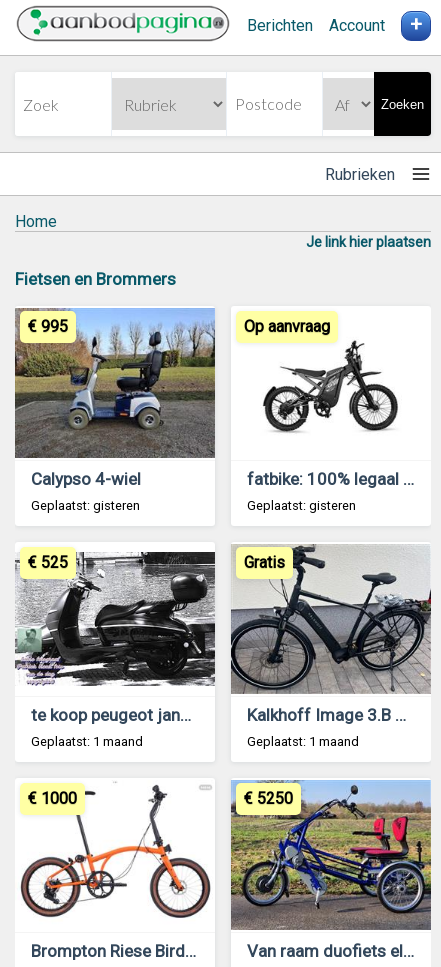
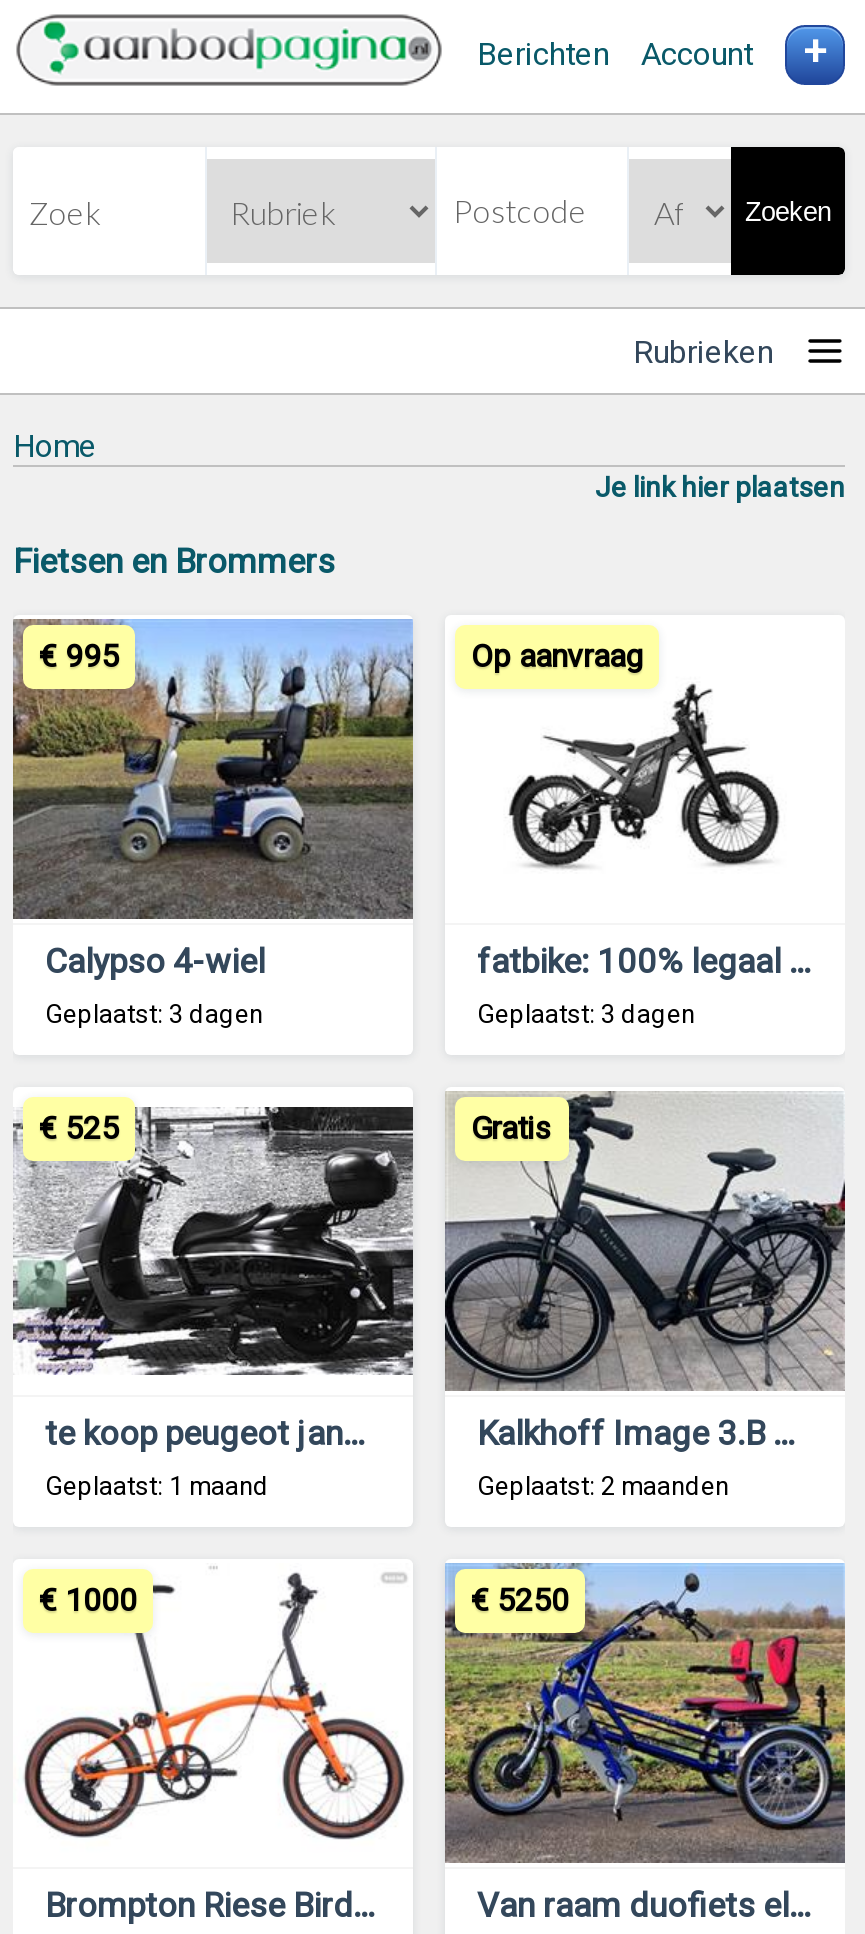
[31,497,140,512] Geplaatst: gisteren -> [45,998,263,1028] Geplaatst: 3 dagen
[247,497,356,512] Geplaatst: gisteren -> [477,998,695,1028] Geplaatst: 3 dagen
[247,733,359,748] Geplaatst: 1 maand -> [477,1470,729,1500] Geplaatst: 2 maanden

